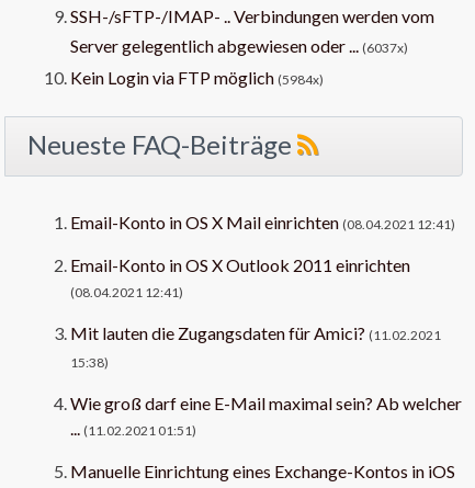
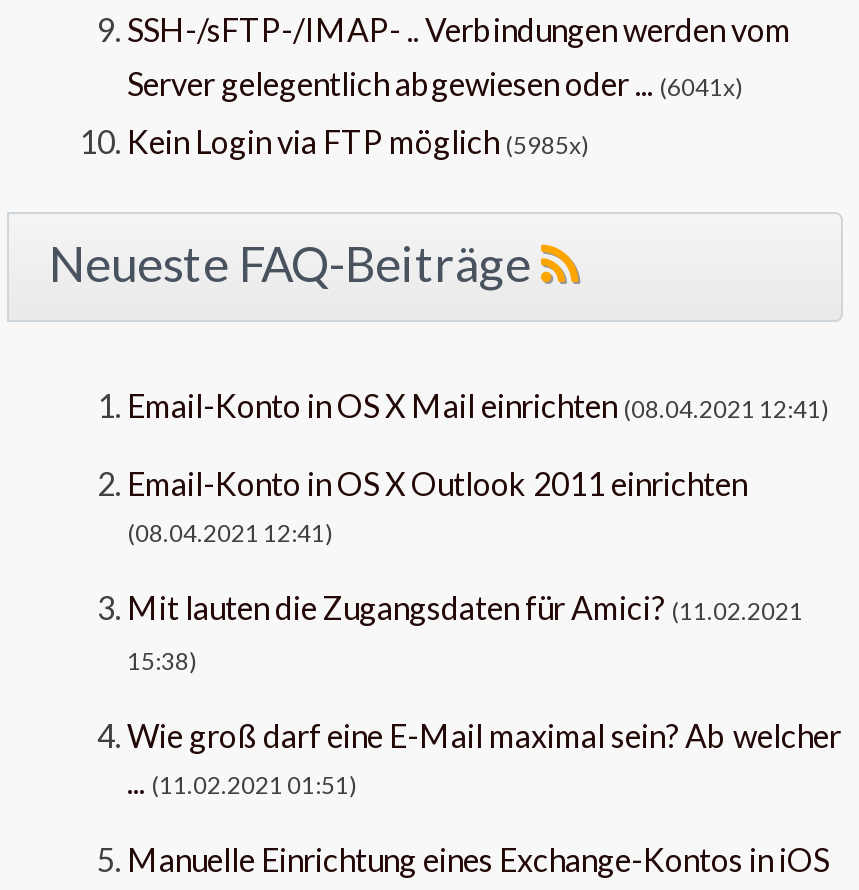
[70,35,408,56] Server gelegentlich abgewiesen oder ... (6037x) -> [127,64,743,102] Server gelegentlich abgewiesen oder ... (6041x)
[70,67,324,88] Kein Login via FTP möglich (5984x) -> [127,122,589,160] Kein Login via FTP möglich (5985x)

